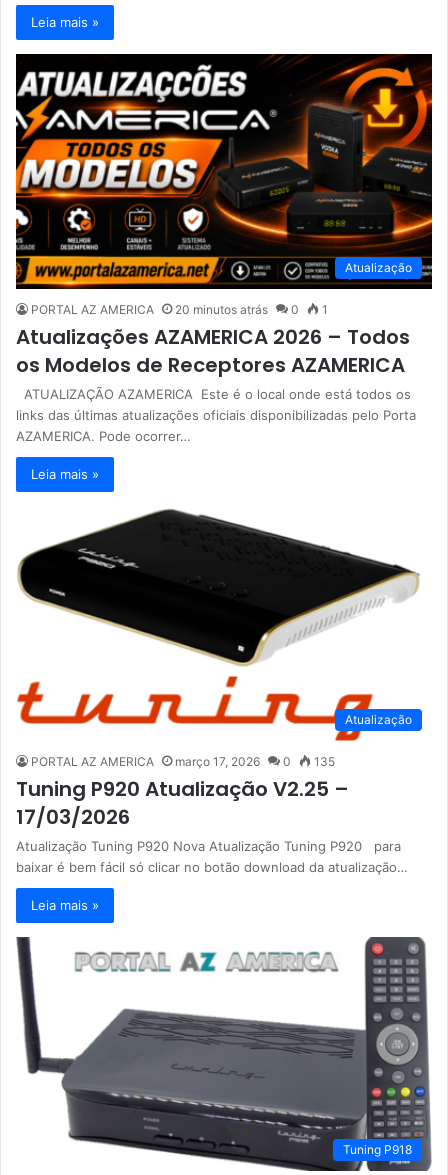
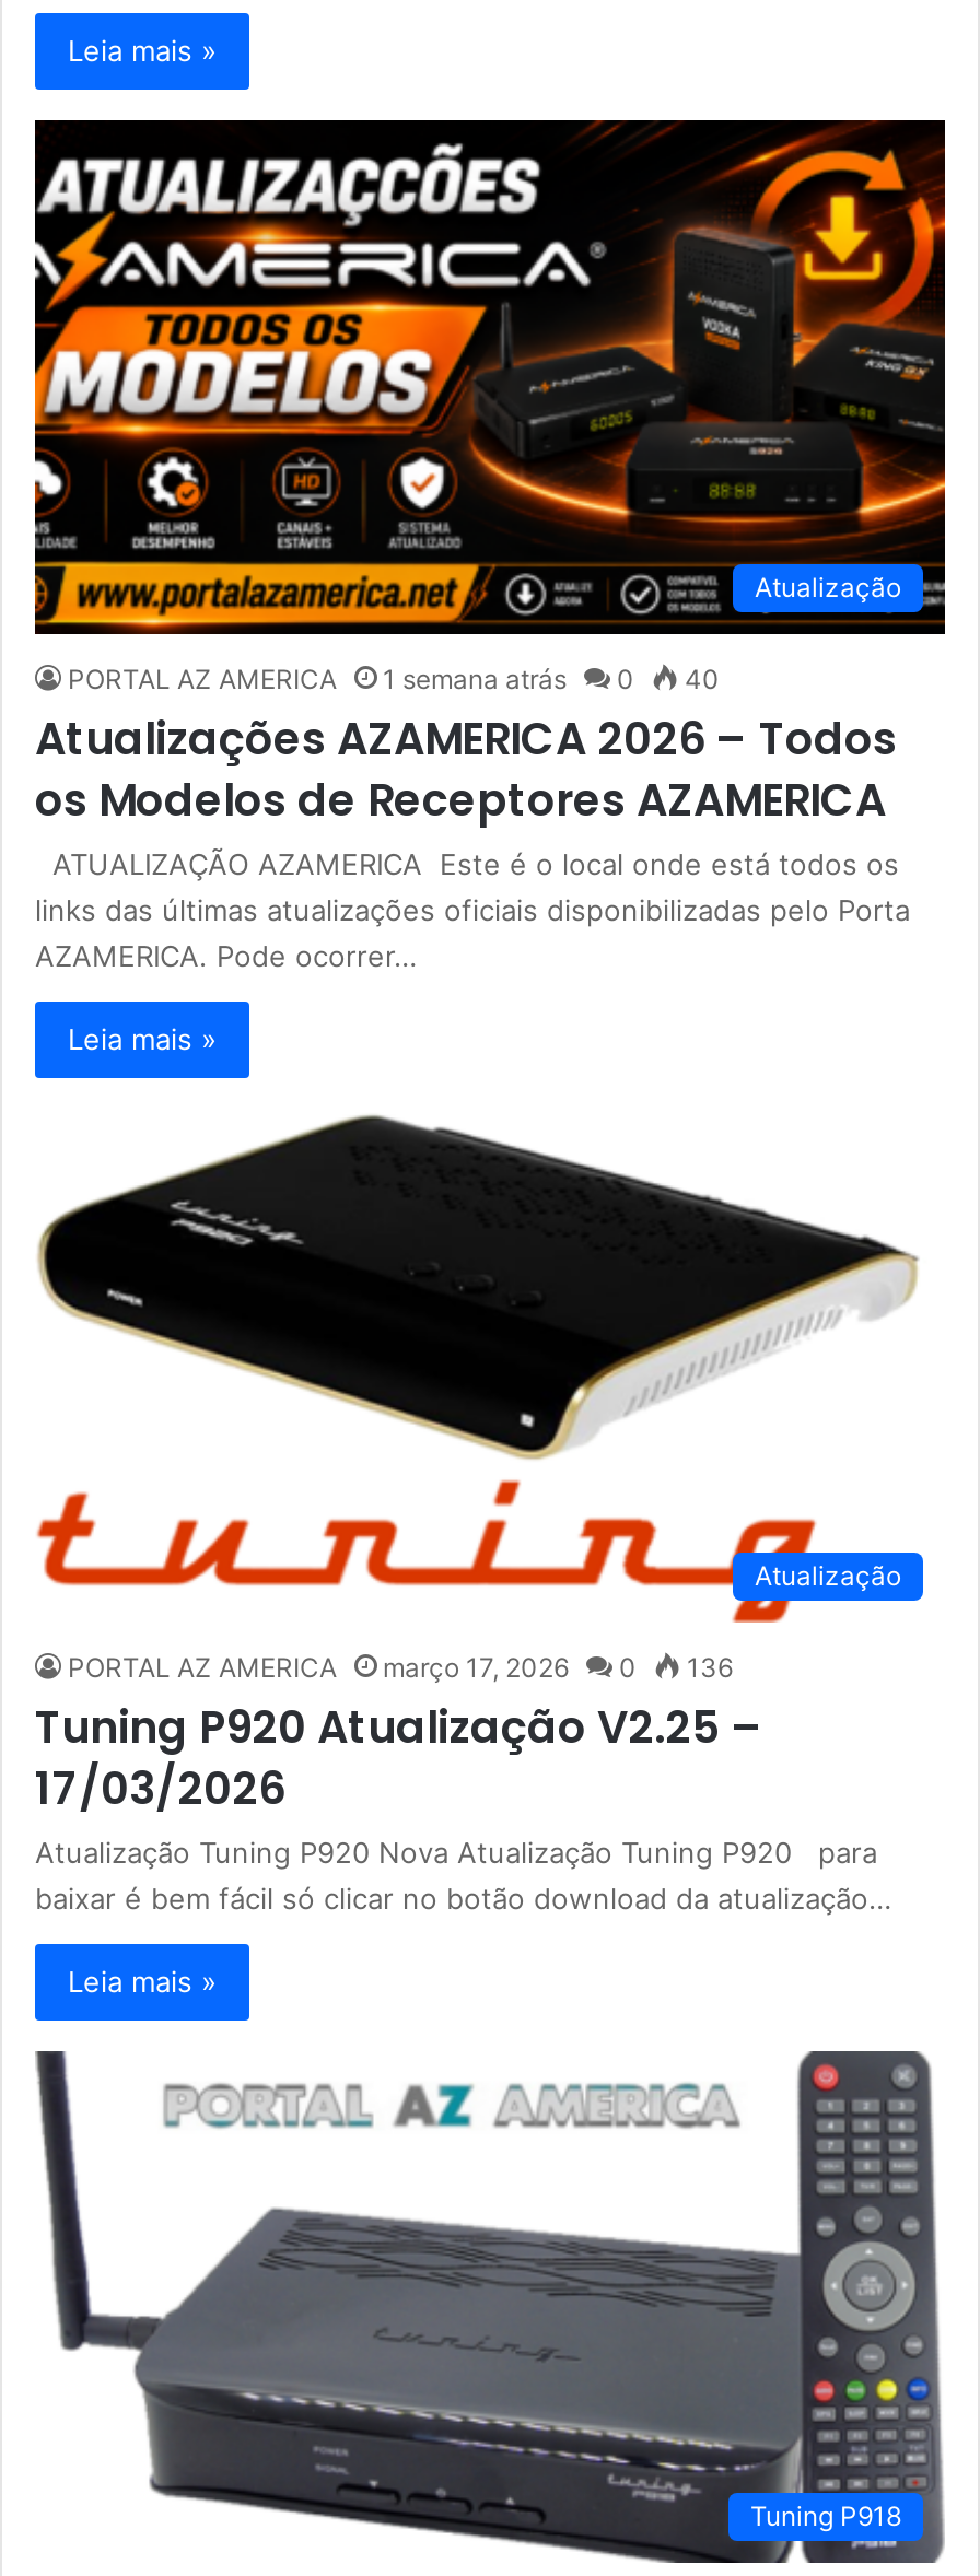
[175,302,268,317] 20 minutos atrás -> [383,663,567,696] 1 semana atrás
[319,302,328,317] 1 -> [678,663,720,696] 40
[31,754,335,769] PORTAL AZ AMERICA março 17, 2026 0 135 -> [68,1651,733,1683] PORTAL AZ AMERICA março 17, 2026 0 136

